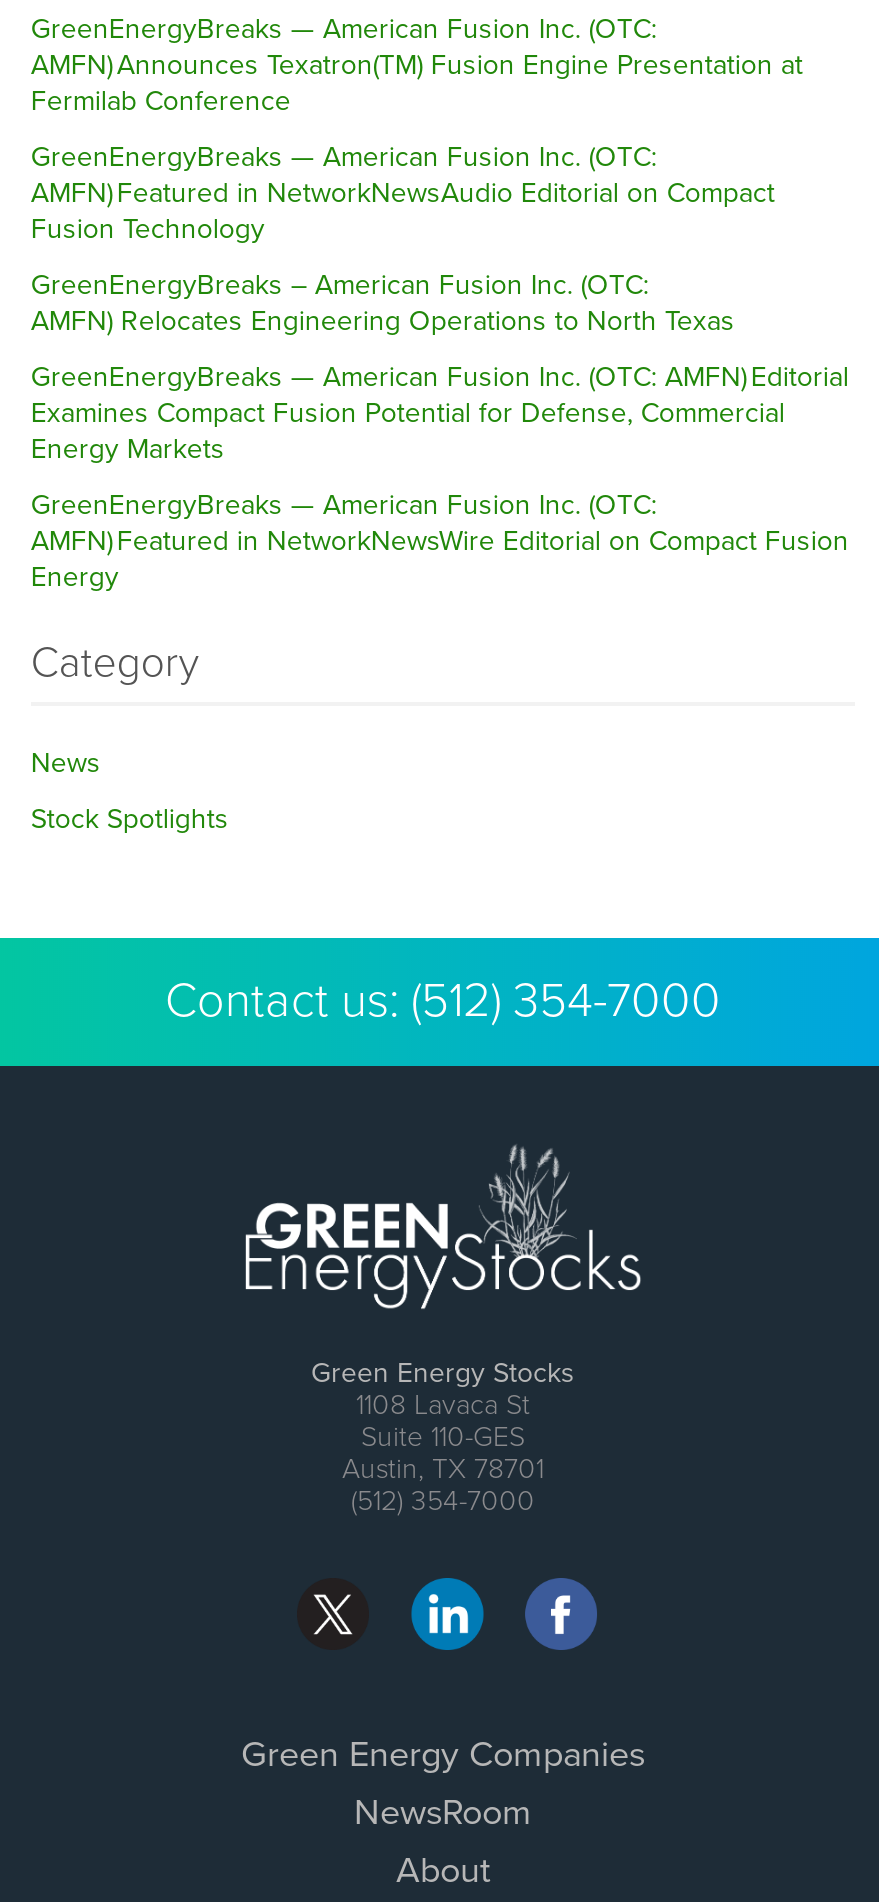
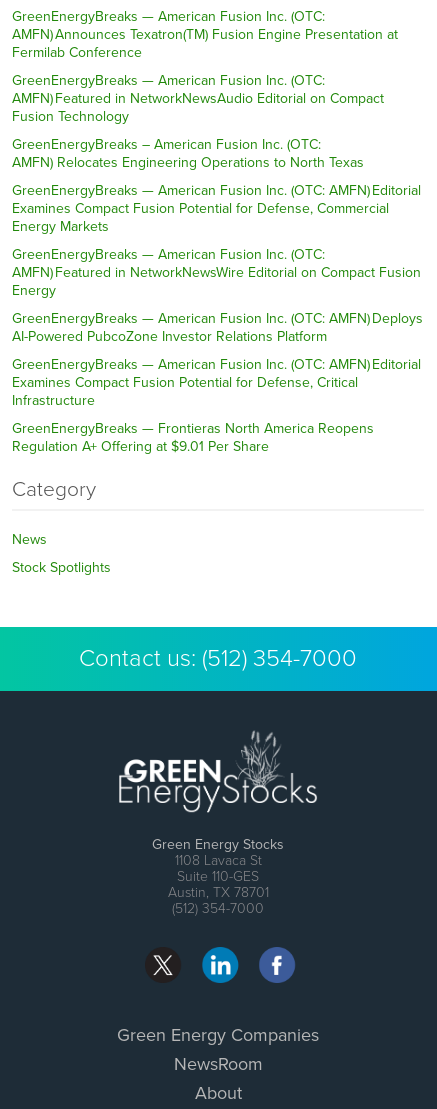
none -> [12,309,423,454] GreenEnergyBreaks — American Fusion Inc. (OTC: AMFN) Deploys | AI-Powered PubcoZone Investor Relations Platform | GreenEnergyBreaks — American Fusion Inc. (OTC: AMFN) Editorial | Examines Compact Fusion Potential for Defense, Critical | Infrastructure | GreenEnergyBreaks — Frontieras North America Reopens | Regulation A+ Offering at $9.01 Per Share

